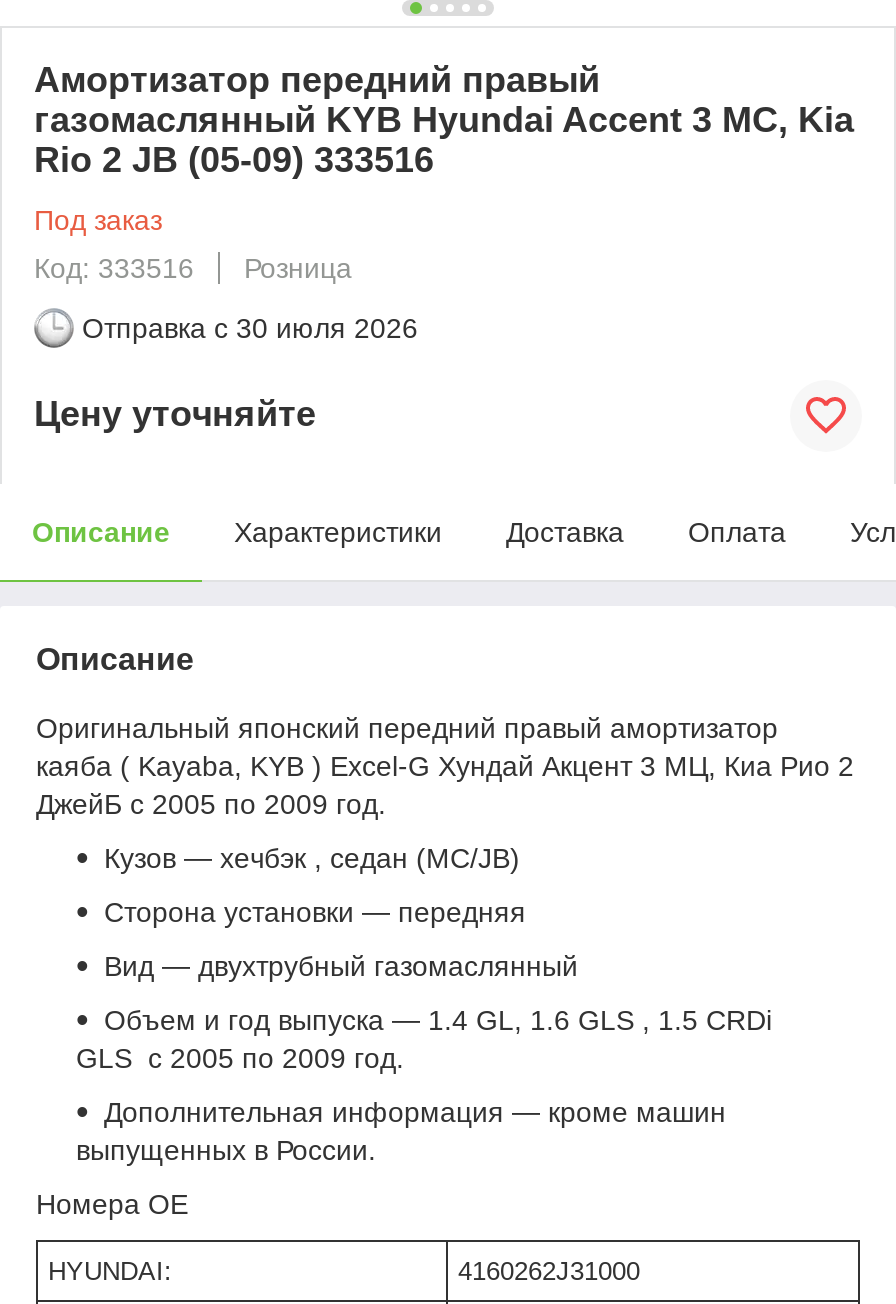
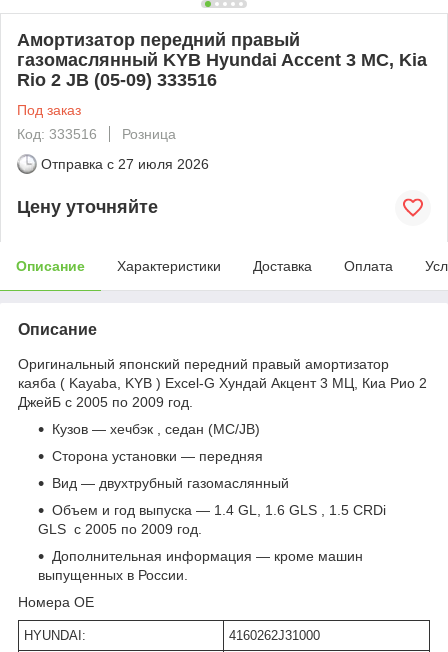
[82,312,418,344] Отправка с 30 июля 2026 -> [41,156,209,172] Отправка с 27 июля 2026

